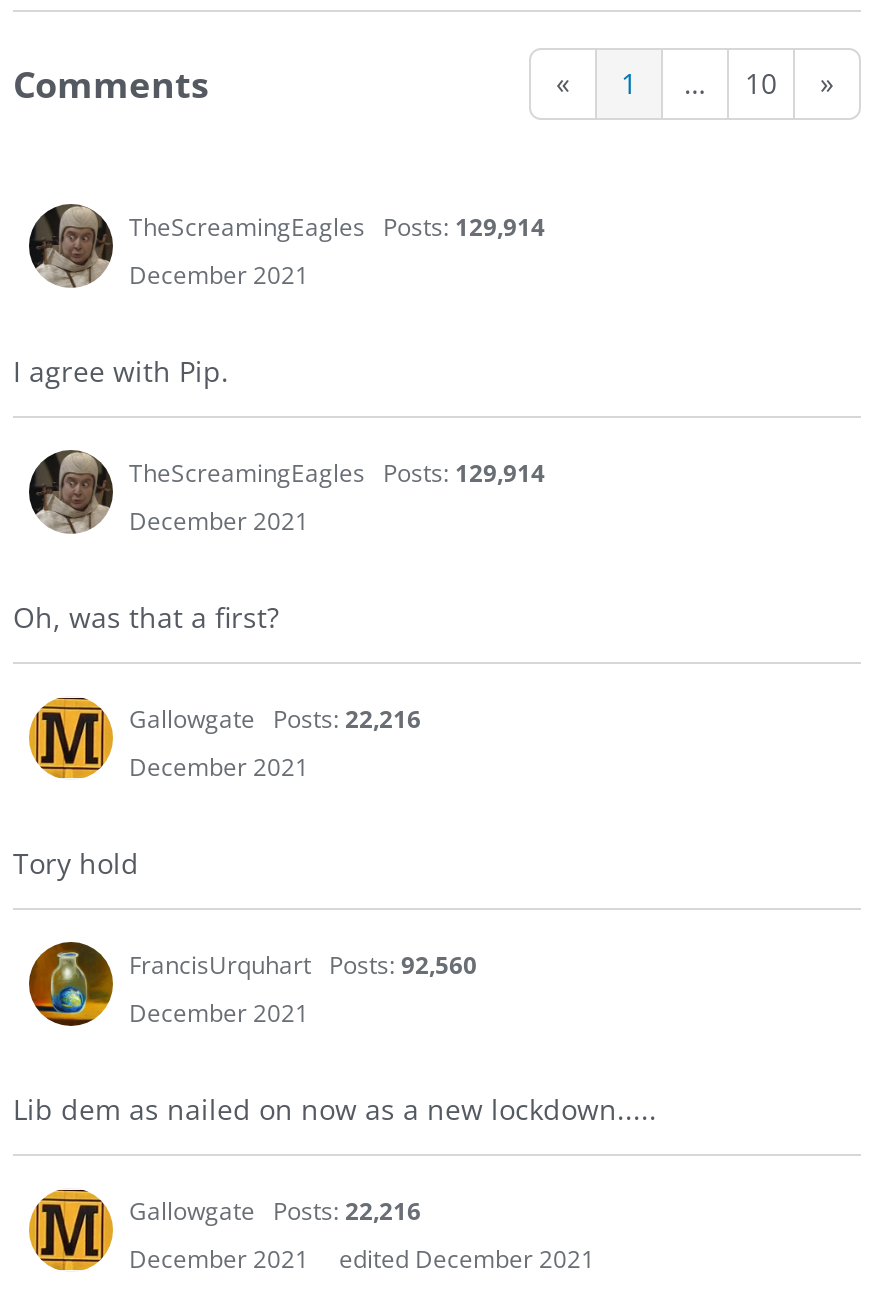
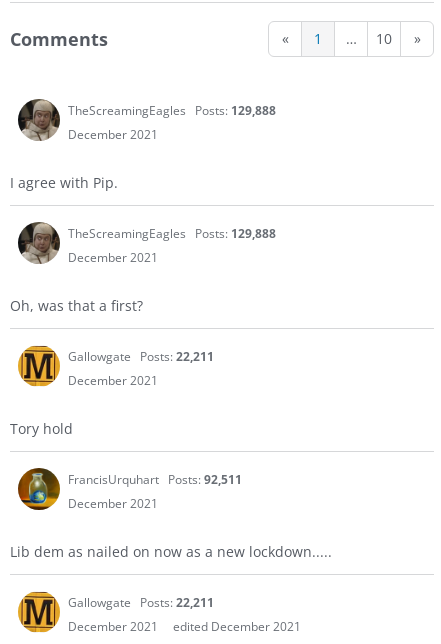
[129,210,545,244] TheScreamingEagles Posts: 129,914 -> [68,102,276,119] TheScreamingEagles Posts: 129,888
[129,456,545,490] TheScreamingEagles Posts: 129,914 -> [68,225,276,242] TheScreamingEagles Posts: 129,888
[129,702,421,736] Gallowgate Posts: 22,216 -> [68,348,214,365] Gallowgate Posts: 22,211
[129,948,477,982] FrancisUrquhart Posts: 92,560 -> [68,471,242,488] FrancisUrquhart Posts: 92,511
[129,1194,421,1228] Gallowgate Posts: 22,216 -> [68,594,214,611] Gallowgate Posts: 22,211

